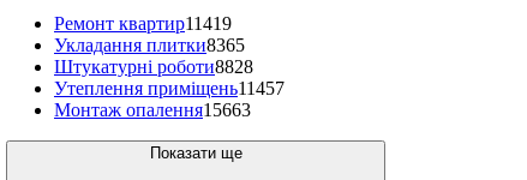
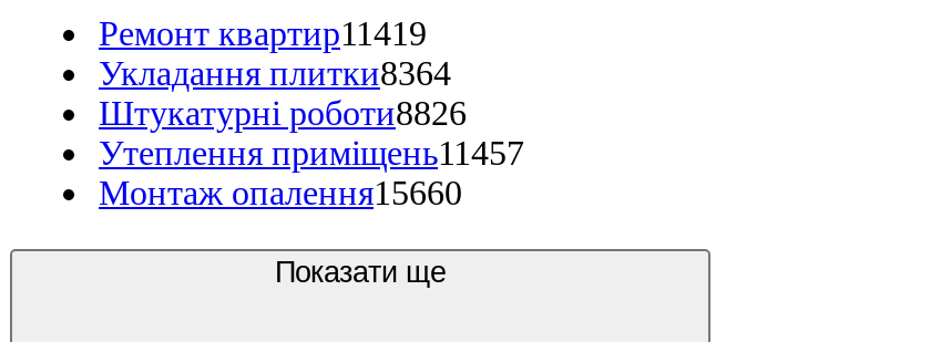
[54,35,245,56] Укладання плитки8365 -> [99,55,451,93] Укладання плитки8364
[54,57,253,77] Штукатурні роботи8828 -> [99,95,467,132] Штукатурні роботи8826
[54,100,251,120] Монтаж опалення15663 -> [99,174,462,212] Монтаж опалення15660

